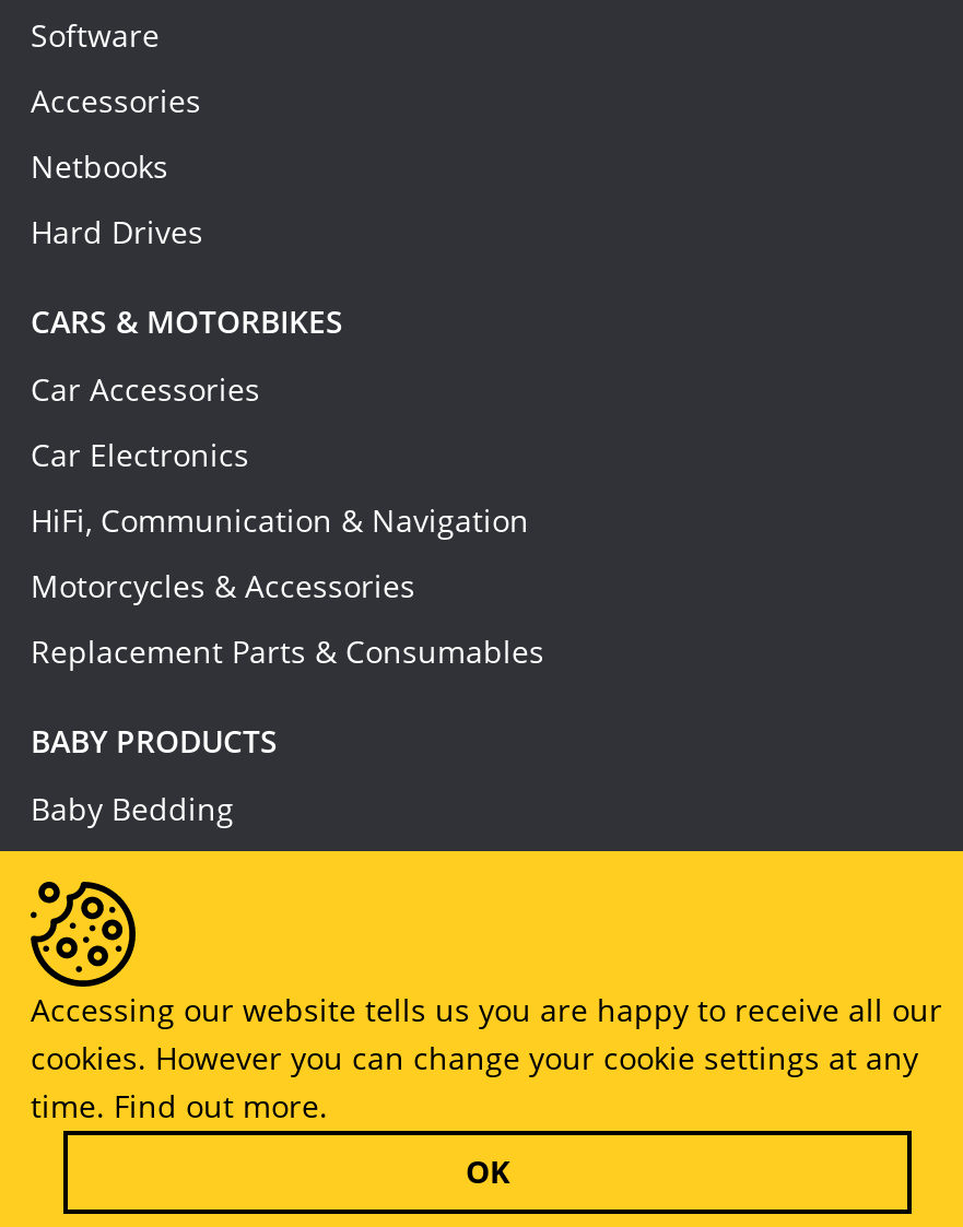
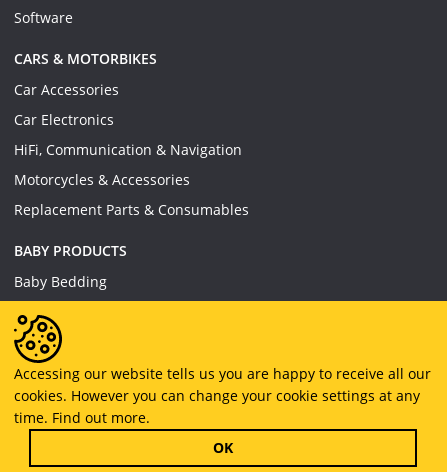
[31,80,203,252] Accessories | Netbooks | Hard Drives -> none

